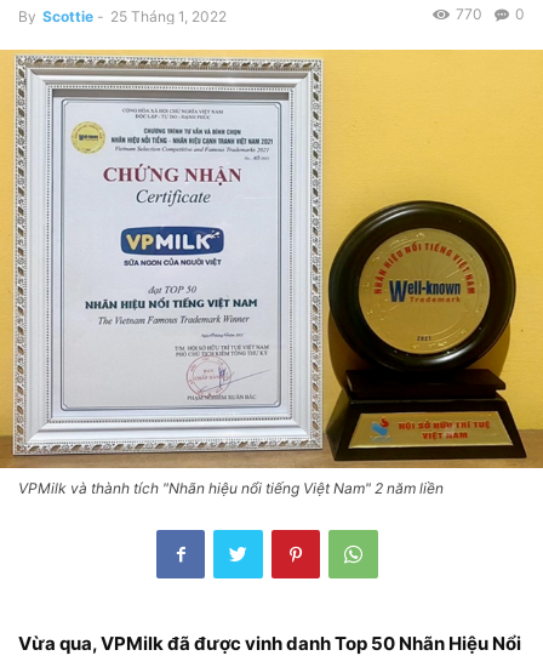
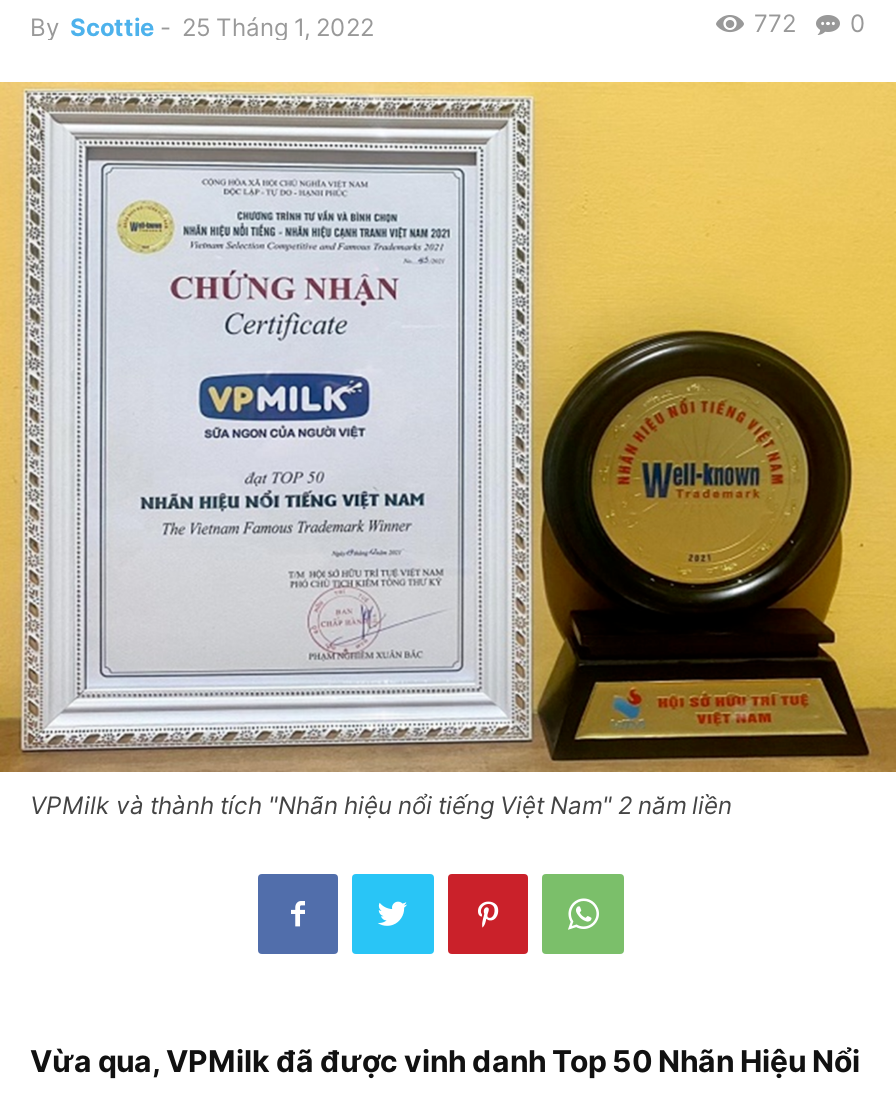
[456,5,525,23] 770 0 -> [754,8,866,38] 772 0

